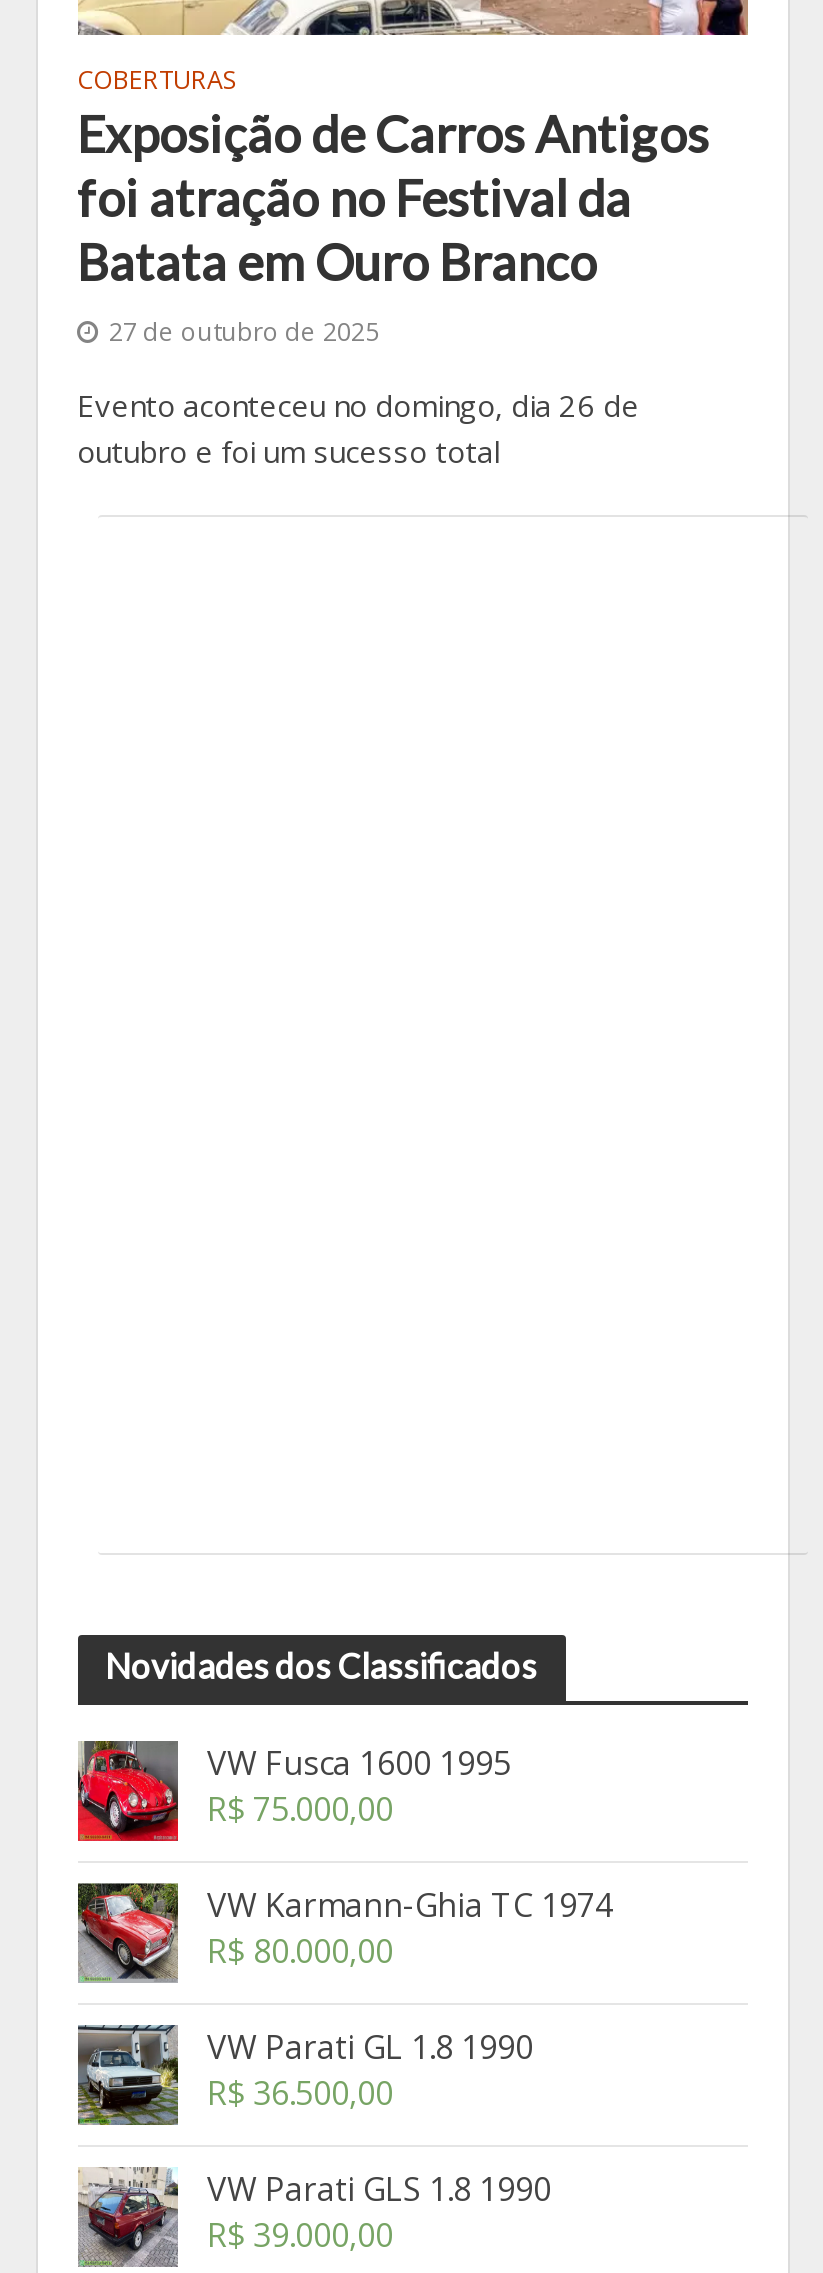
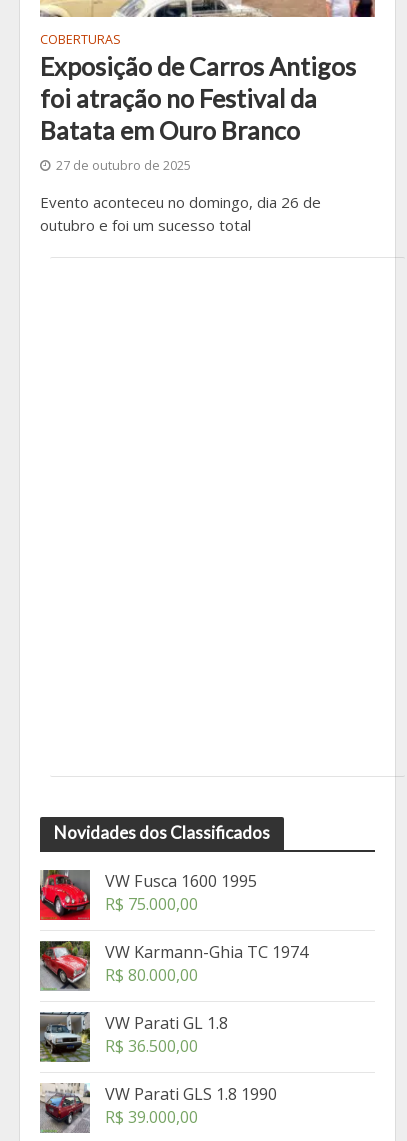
[207,2025,533,2069] VW Parati GL 1.8 1990 -> [104,1012,227,1034] VW Parati GL 1.8

